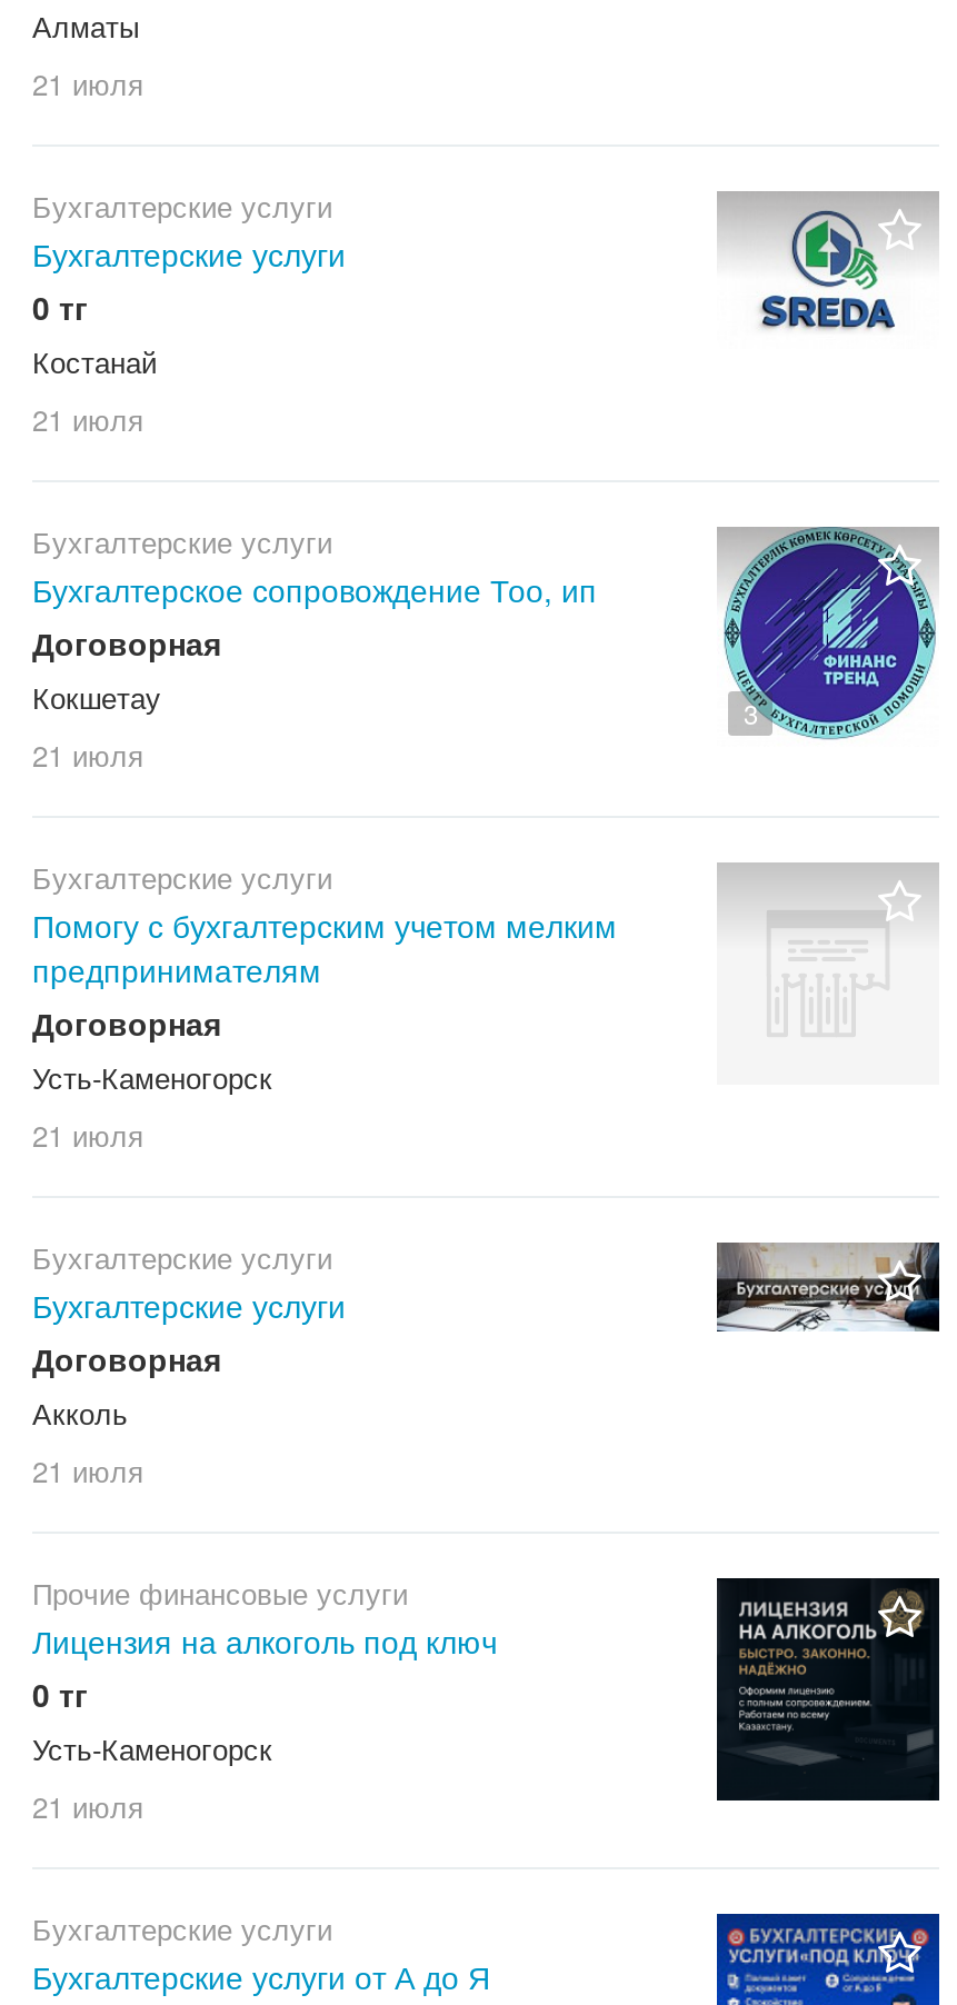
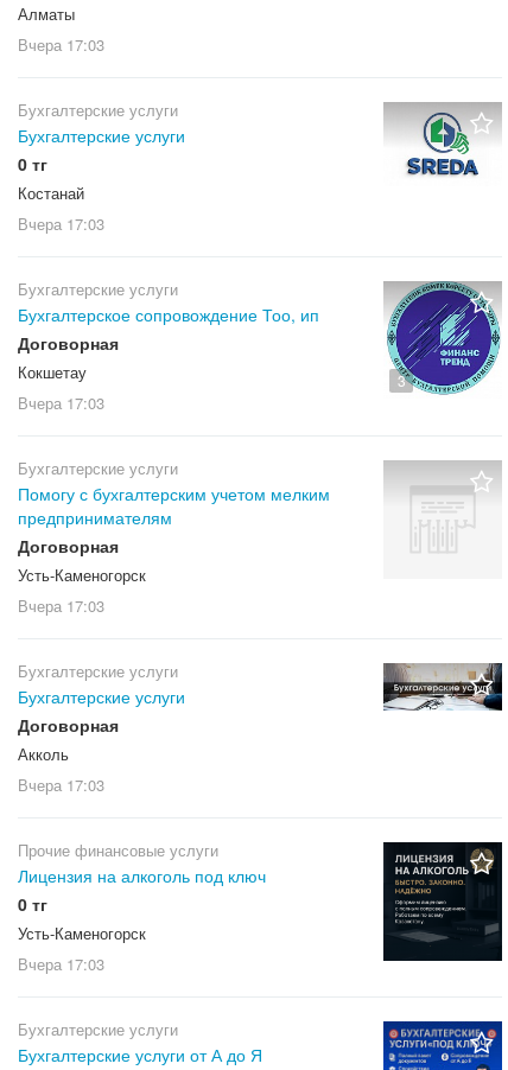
[32,63,143,105] 21 июля -> [18,34,104,56] Вчера 17:03
[32,399,143,441] 21 июля -> [18,213,104,235] Вчера 17:03
[32,734,143,776] 21 июля -> [18,392,104,414] Вчера 17:03
[32,1114,143,1157] 21 июля -> [18,595,104,617] Вчера 17:03
[32,1450,143,1492] 21 июля -> [18,774,104,796] Вчера 17:03
[32,1786,143,1828] 21 июля -> [18,953,104,975] Вчера 17:03

